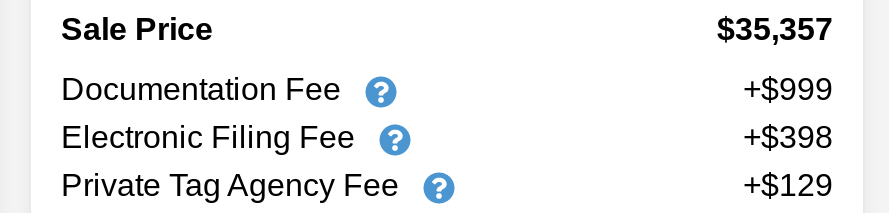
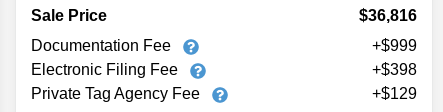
[717,12,833,46] $35,357 -> [359,7,417,24] $36,816

